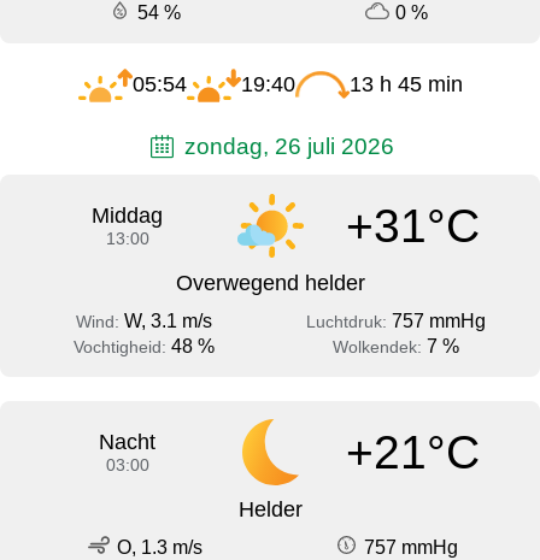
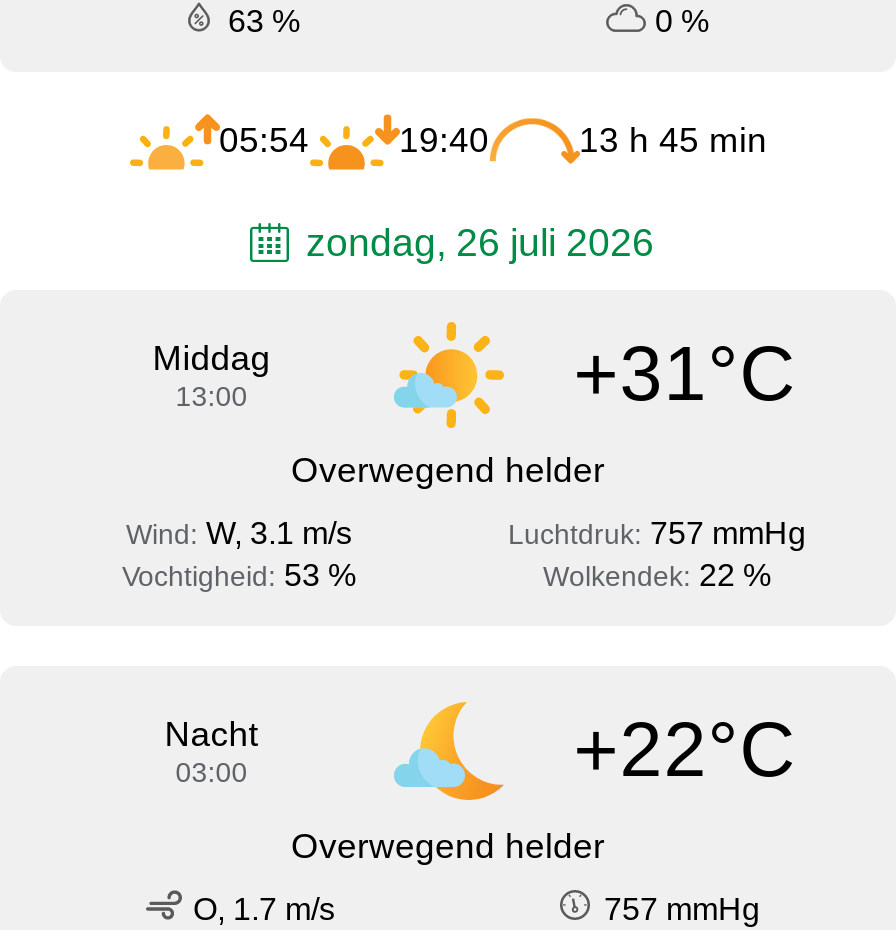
[137,3,181,23] 54 % -> [228,5,300,39] 63 %
[74,336,215,356] Vochtigheid: 48 % -> [122,558,356,592] Vochtigheid: 53 %
[333,336,459,356] Wolkendek: 7 % -> [543,558,771,592] Wolkendek: 22 %
[237,418,479,521] [image] | +21°C | Helder -> [291,696,796,866] [image] | +22°C | Overwegend helder
[116,537,202,558] O, 1.3 m/s -> [193,892,335,926] O, 1.7 m/s

